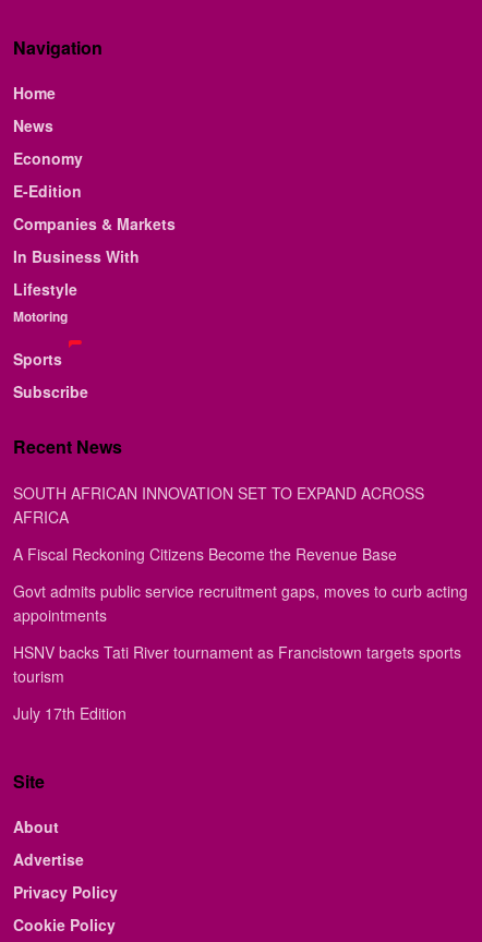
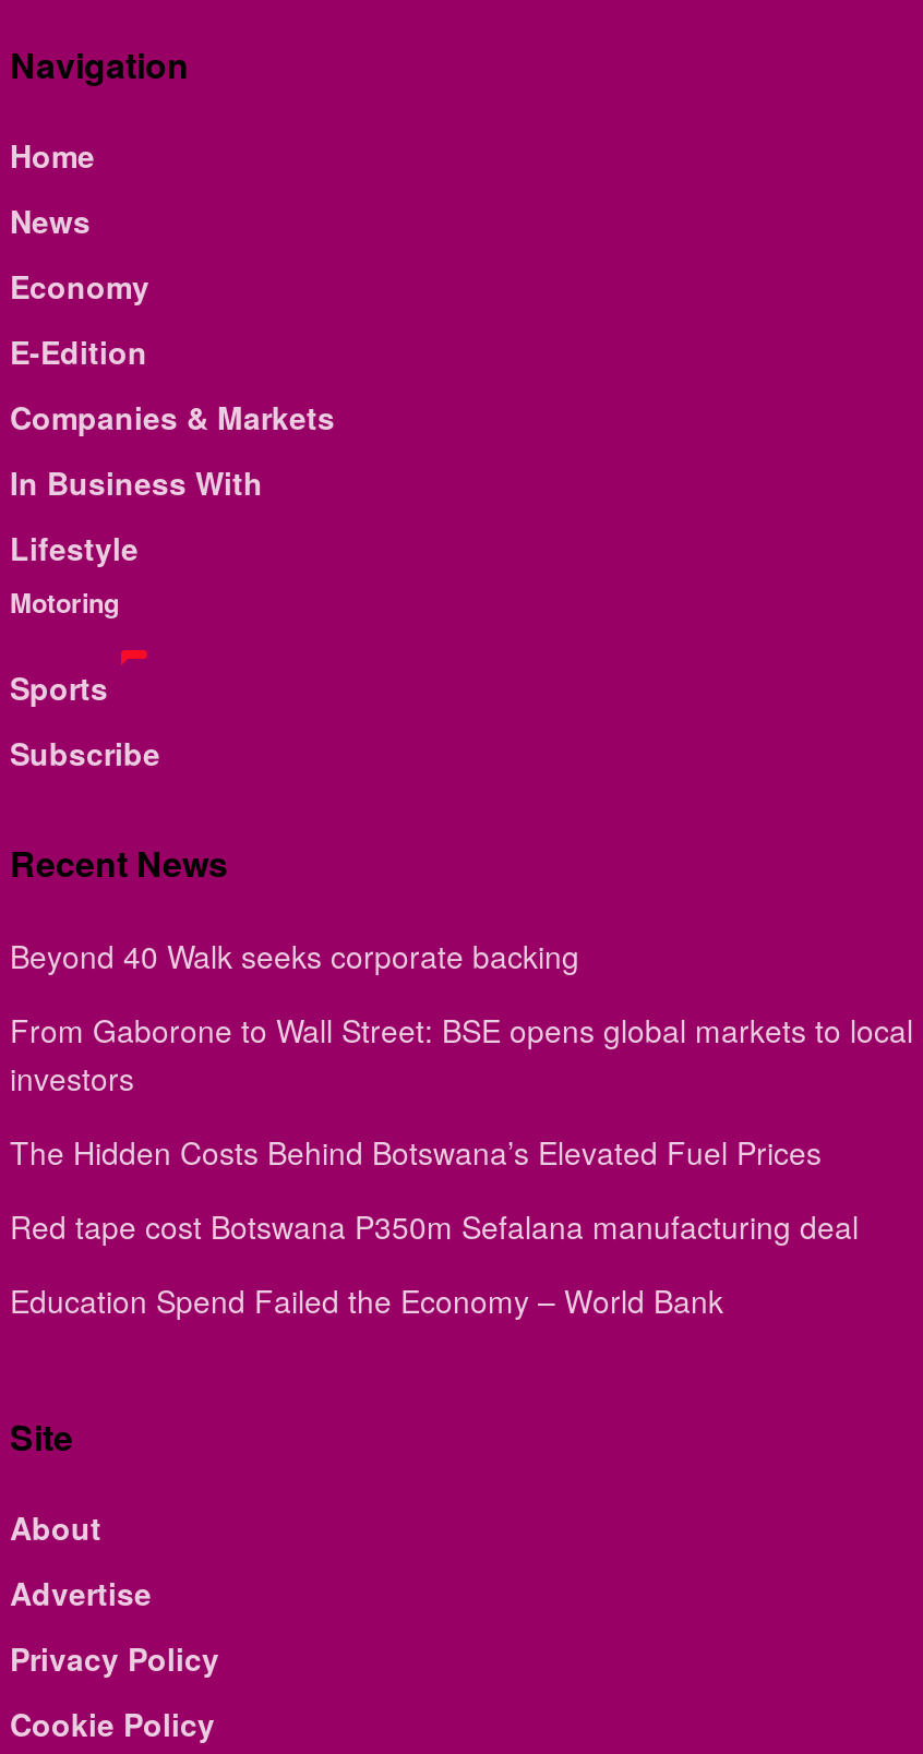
[13,481,424,527] SOUTH AFRICAN INNOVATION SET TO EXPAND ACROSS | AFRICA -> [10,933,579,976] Beyond 40 Walk seeks corporate backing
[13,542,397,564] A Fiscal Reckoning Citizens Become the Revenue Base -> [10,1007,913,1098] From Gaborone to Wall Street: BSE opens global markets to local | investors
[13,579,468,625] Govt admits public service recruitment gaps, moves to curb acting | appointments -> [10,1129,822,1173] The Hidden Costs Behind Botswana’s Elevated Fuel Prices
[13,641,461,686] HSNV backs Tati River tournament as Francistown targets sports | tourism -> [10,1203,859,1247] Red tape cost Botswana P350m Sefalana manufacturing deal
[13,702,126,723] July 17th Edition -> [10,1277,723,1321] Education Spend Failed the Economy – World Bank

